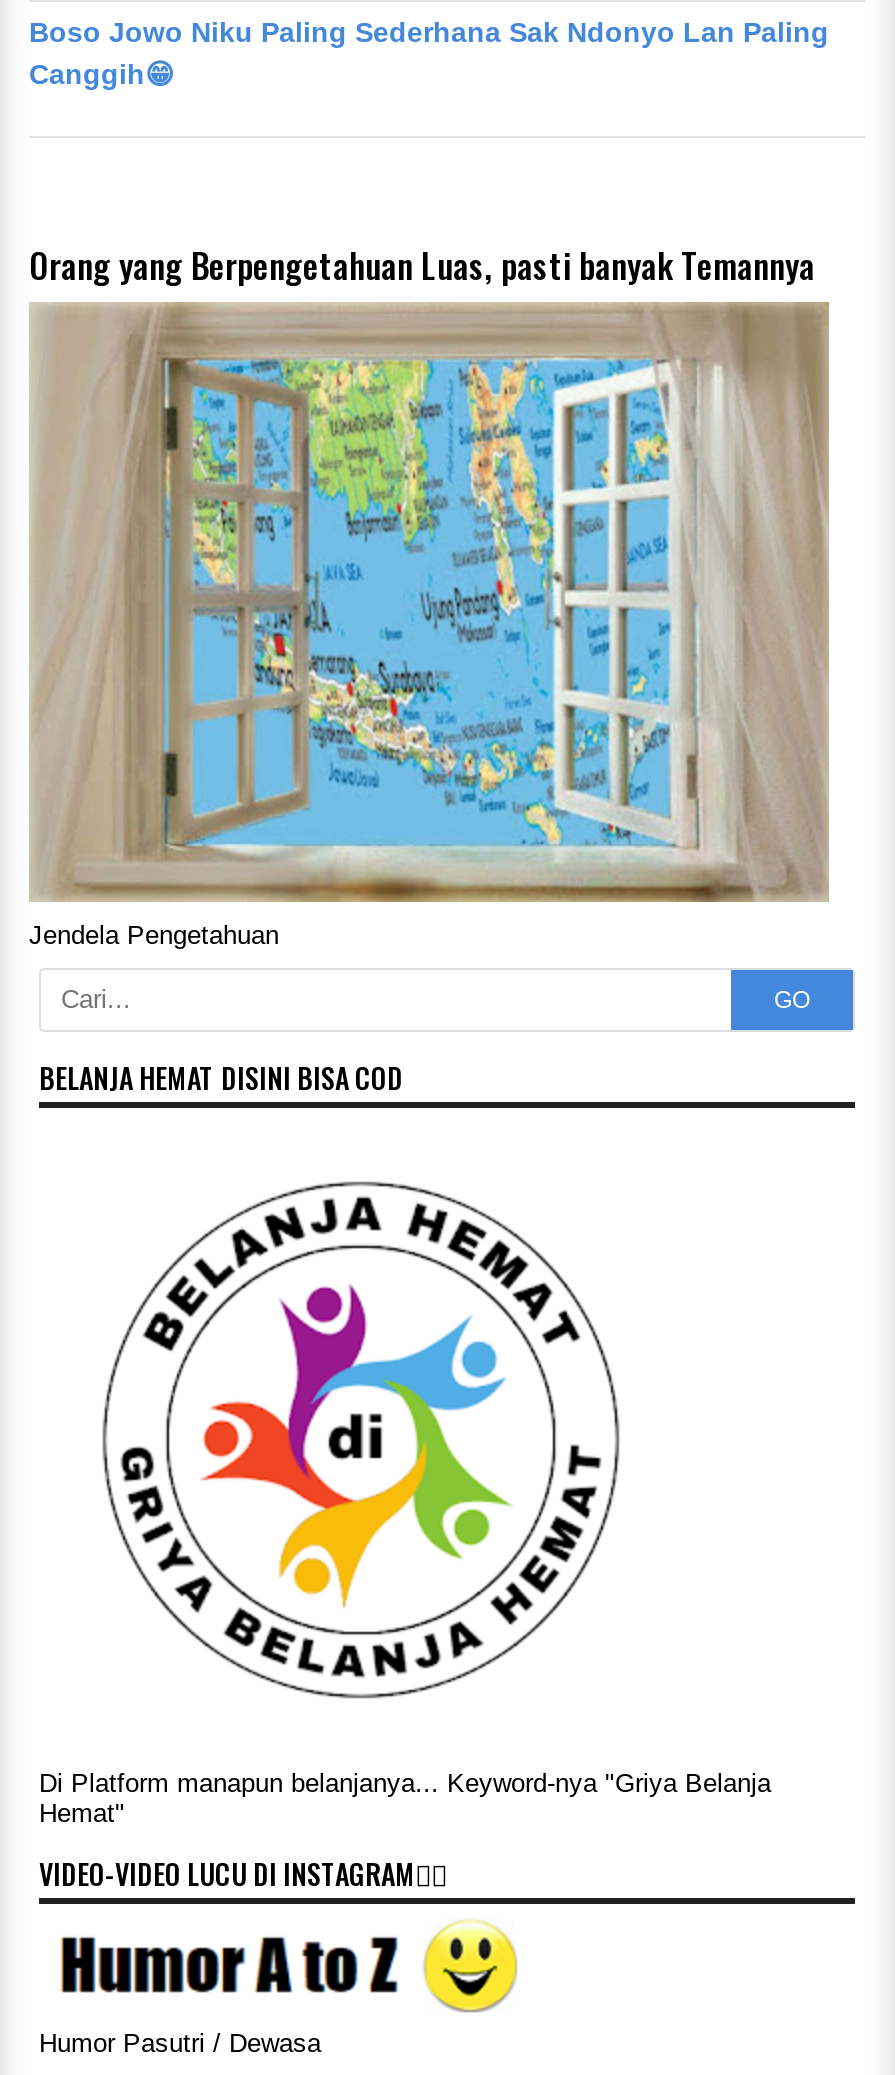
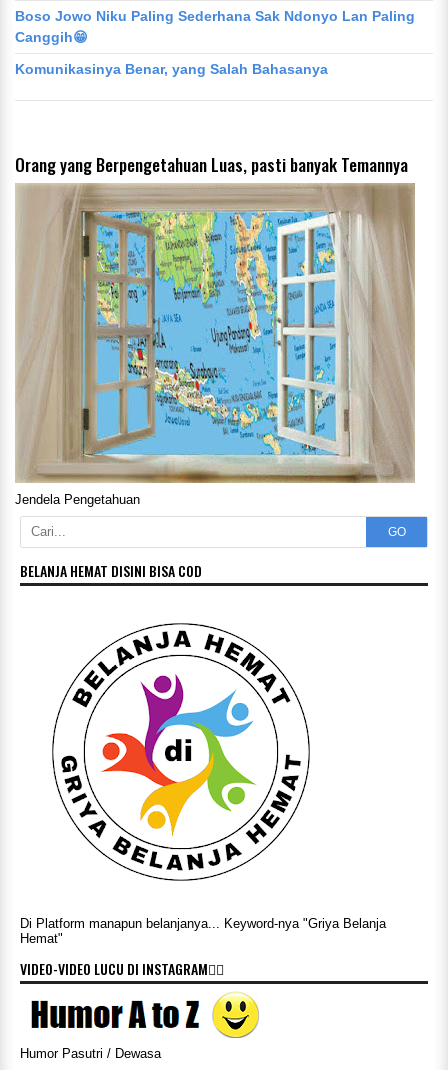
none -> [15,61,328,77] Komunikasinya Benar, yang Salah Bahasanya

